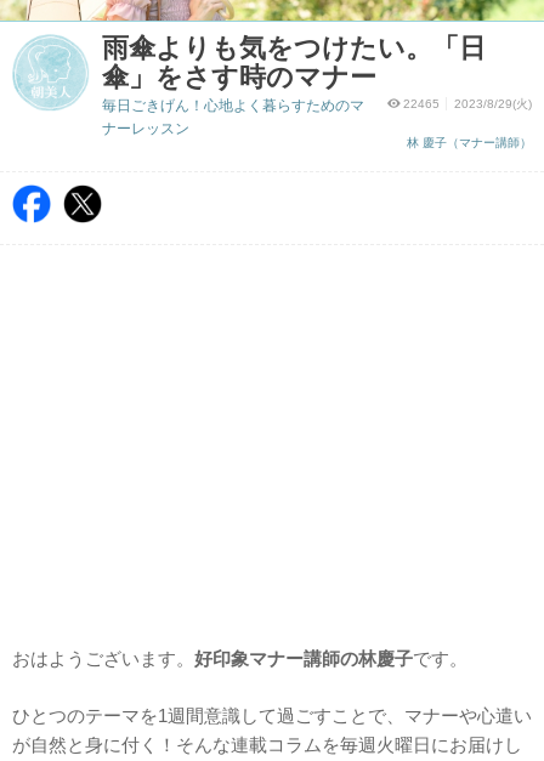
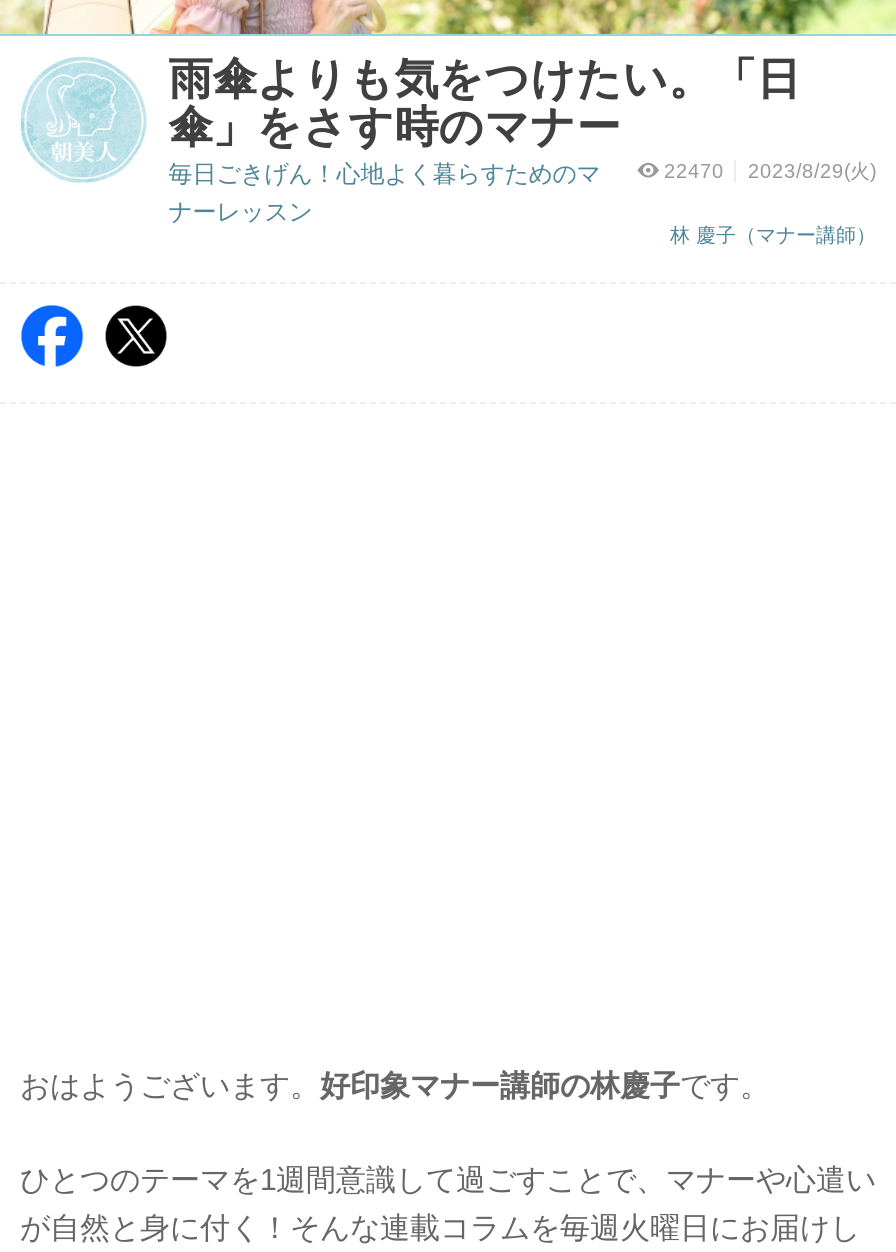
[403,97,532,110] 22465 2023/8/29(火) -> [664,160,876,182] 22470 2023/8/29(火)

